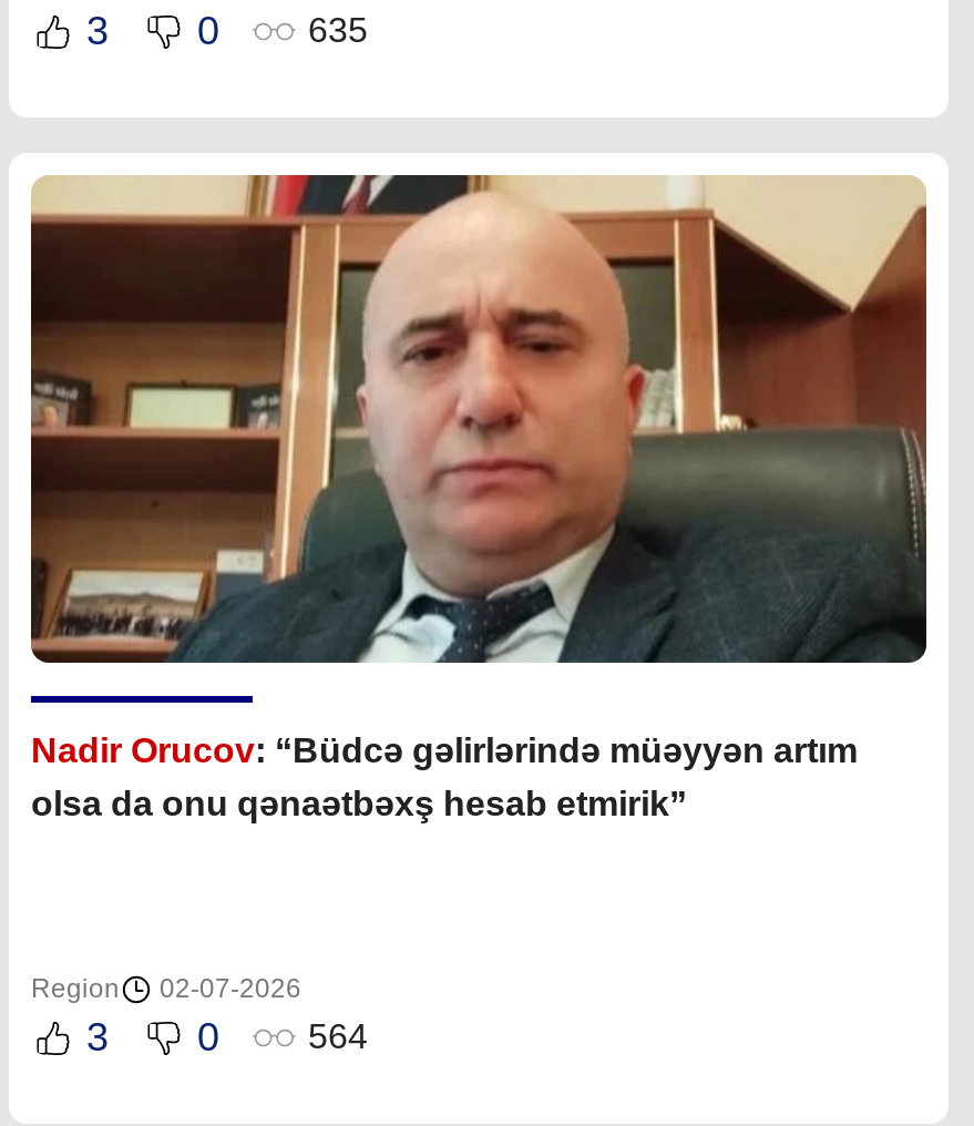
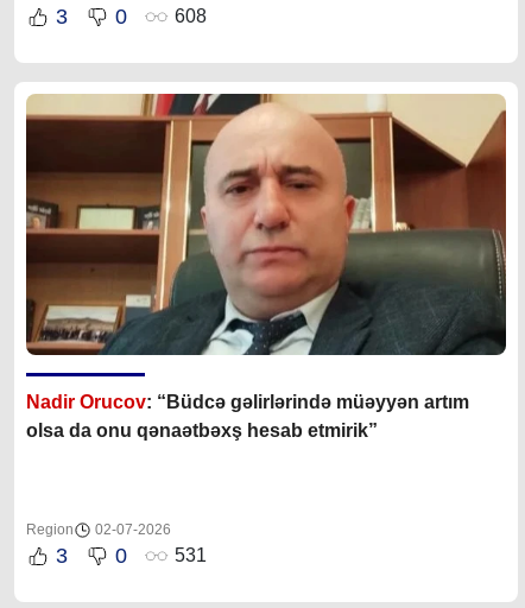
[308,12,368,50] 635 -> [175,7,207,27] 608
[308,1018,368,1056] 564 -> [175,546,207,566] 531

